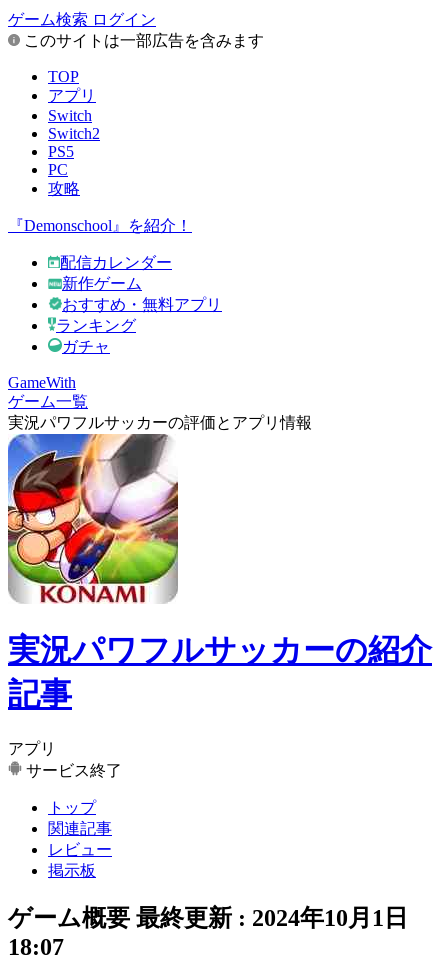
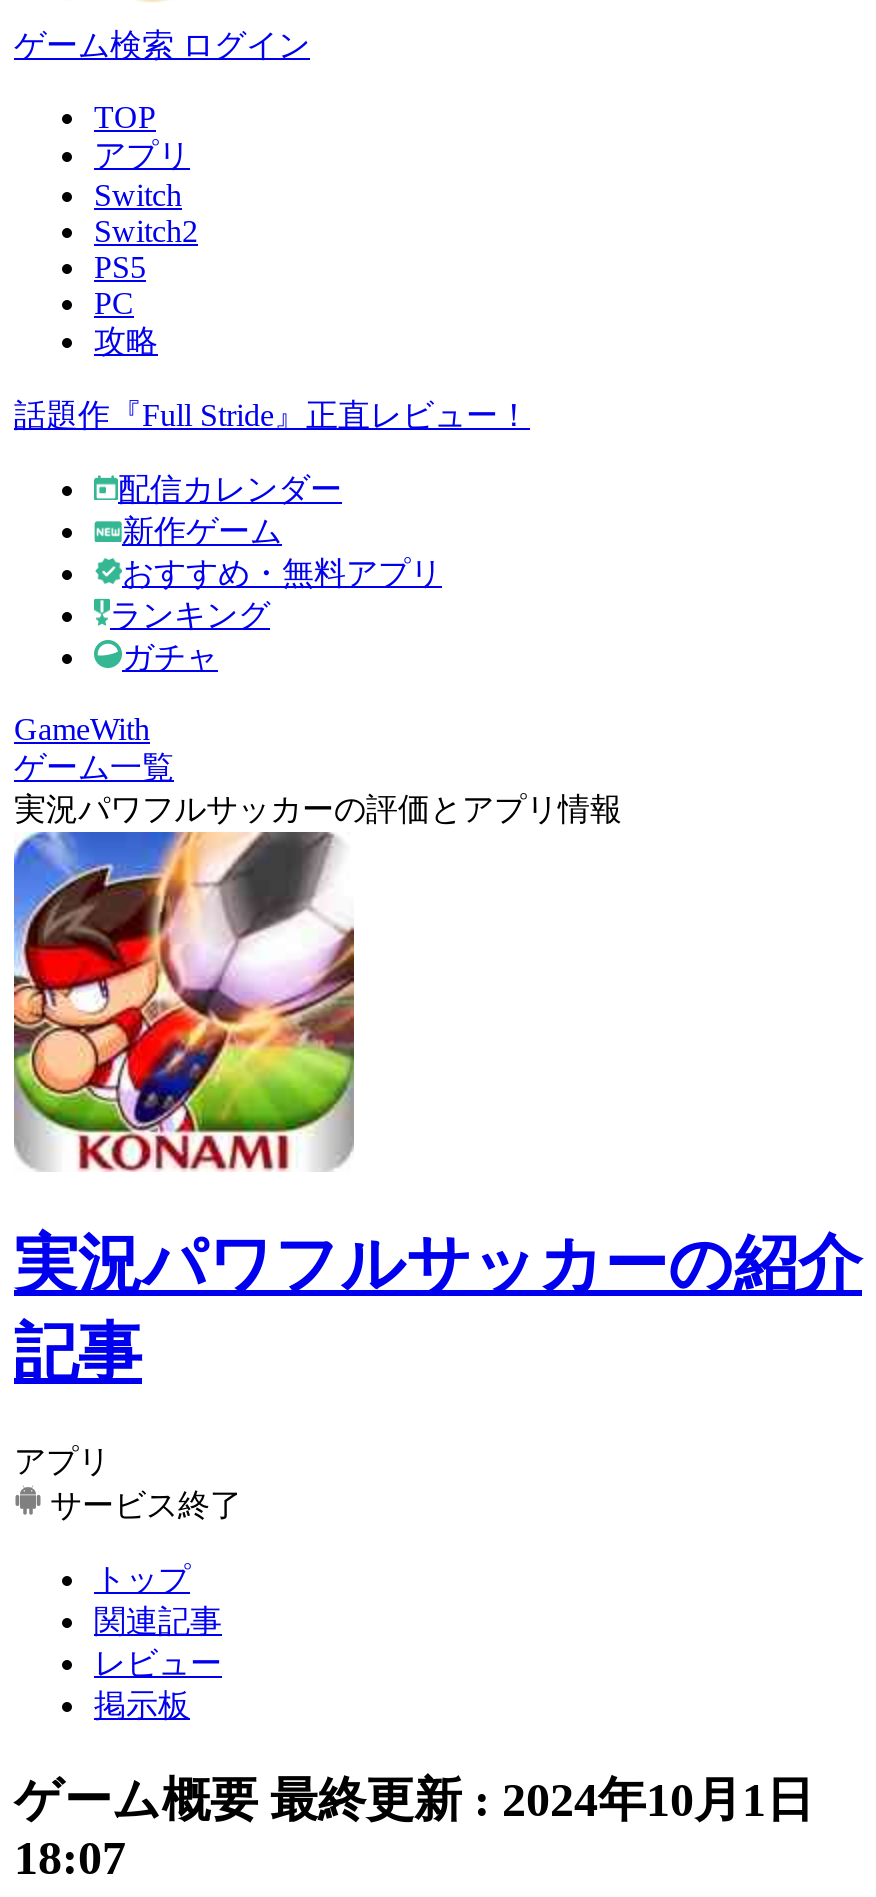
[20,32,264,49] このサイトは一部広告を含みます -> none
[8,217,192,234] 『Demonschool』を紹介！ -> [14,398,530,432] 話題作『Full Stride』正直レビュー！

